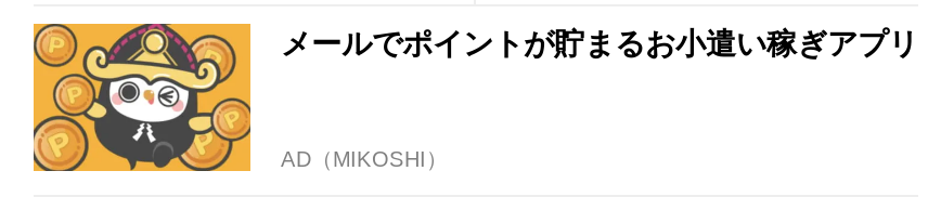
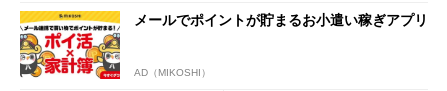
[31,22,253,173] [image] -> [19,10,121,80] [image]

